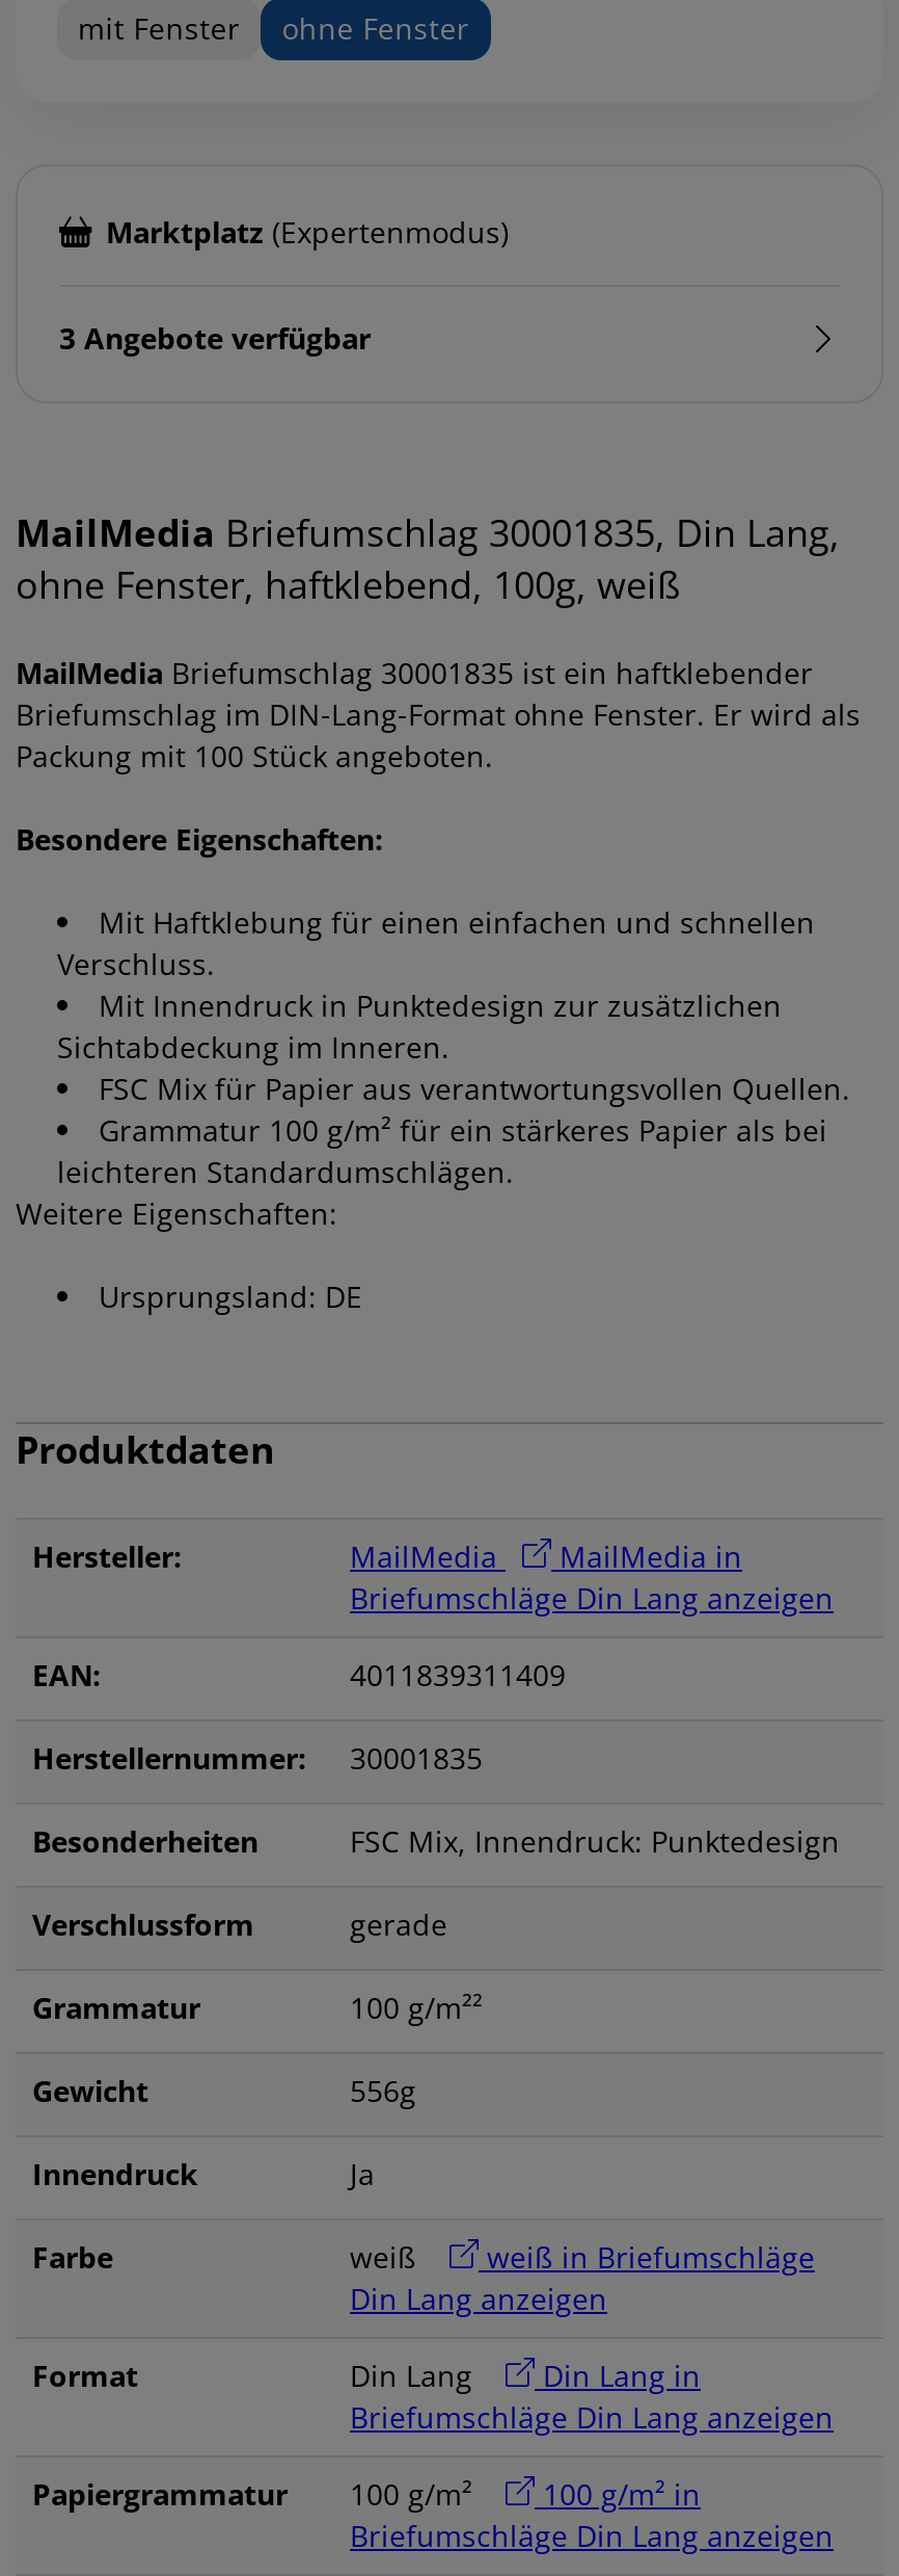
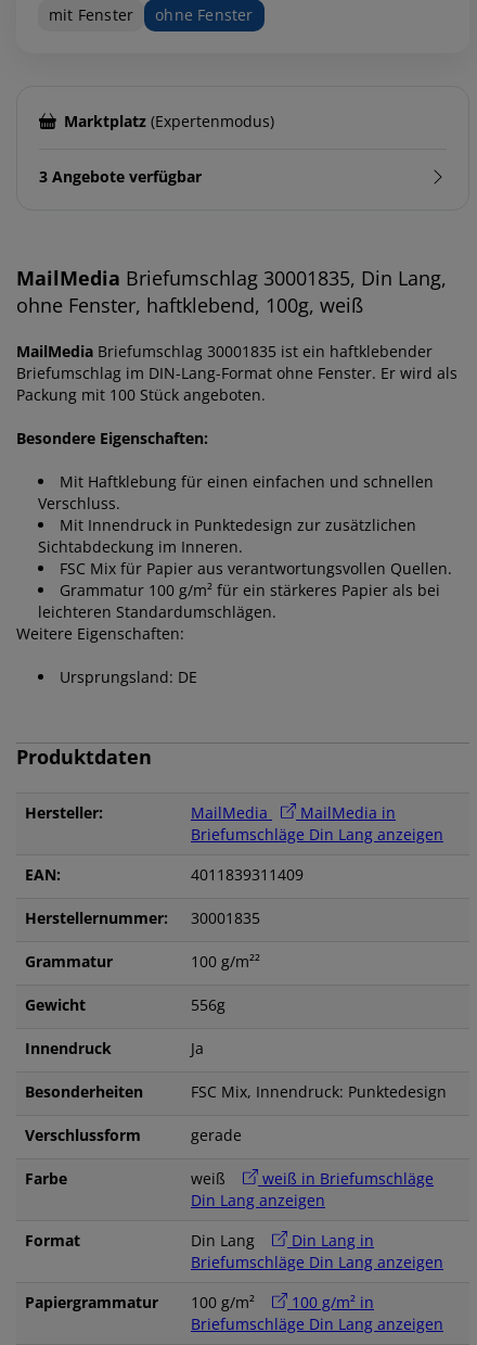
moved [32,1821,840,1944] -> [25,1081,447,1145]: Besonderheiten | FSC Mix, Innendruck: Punktedesign | Verschlussform | gerade
moved [32,1987,416,2193] -> [25,951,225,1058]: Grammatur | Gewicht | 556g | Innendruck | Ja

